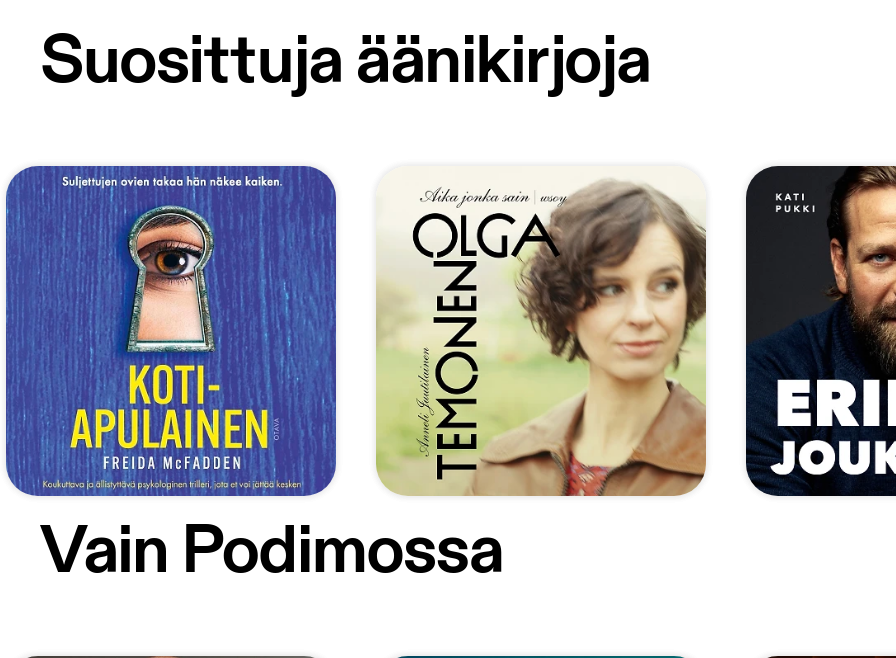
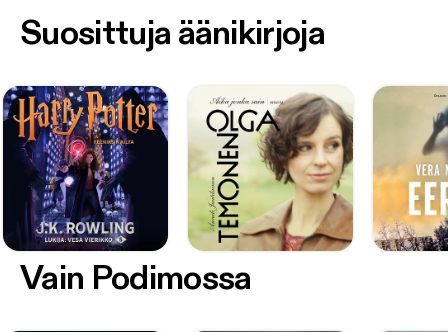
[6,164,338,498] [image] -> [3,85,169,252] [image]
[744,164,890,498] [image] -> [372,86,445,252] [image]

